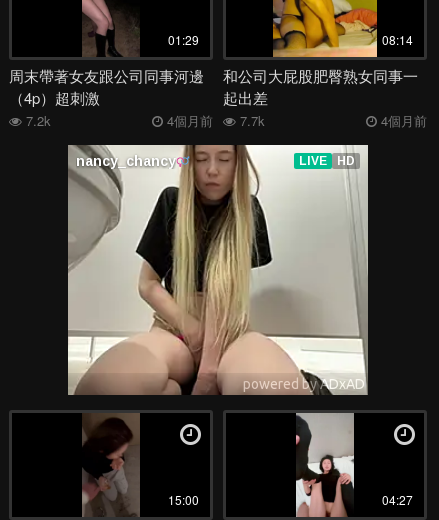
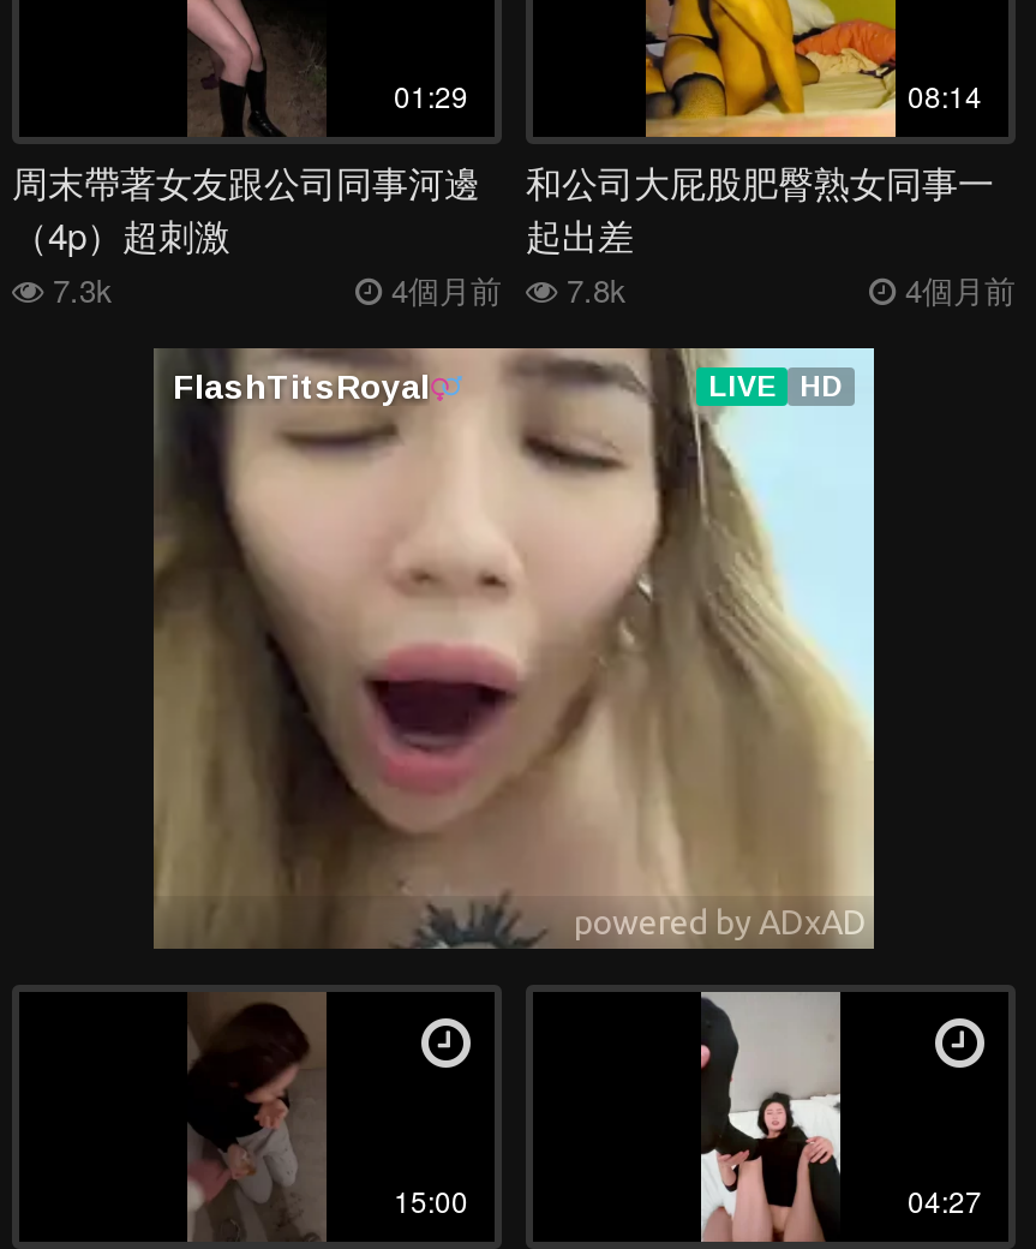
[22,111,51,130] 7.2k -> [43,267,113,313] 7.3k
[167,111,265,130] 4個月前 7.7k -> [391,267,627,313] 4個月前 7.8k
[67,144,369,395] [image] -> [154,346,876,951] [image]

